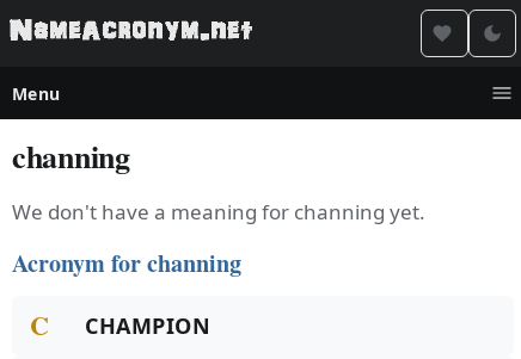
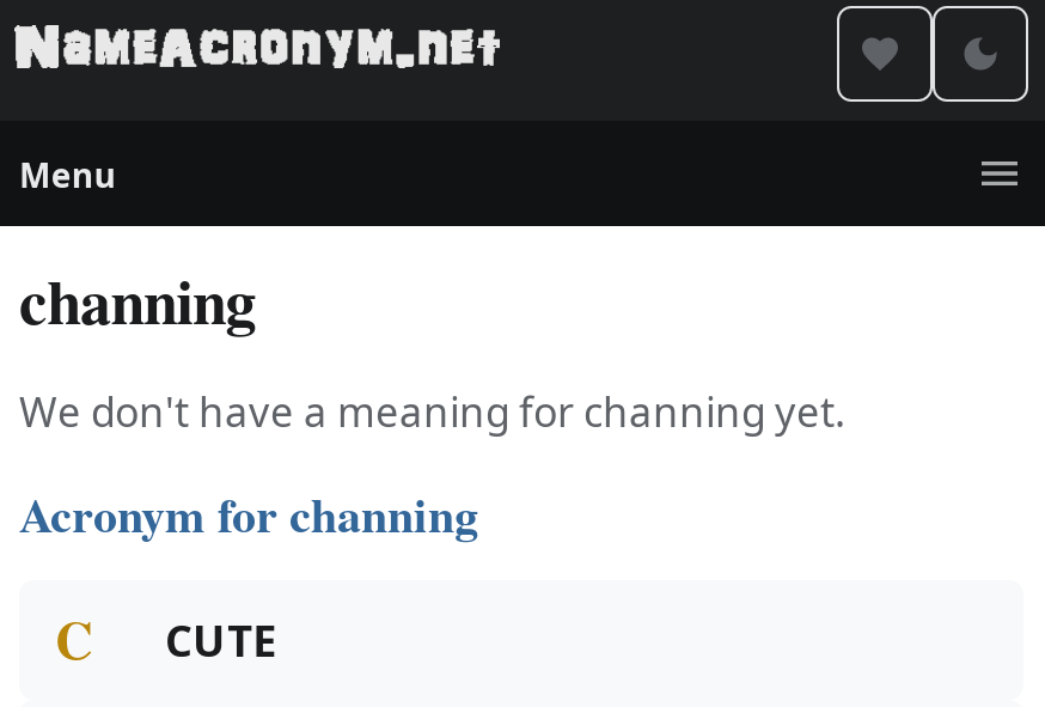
[85,311,211,340] CHAMPION -> [165,611,278,669] CUTE

